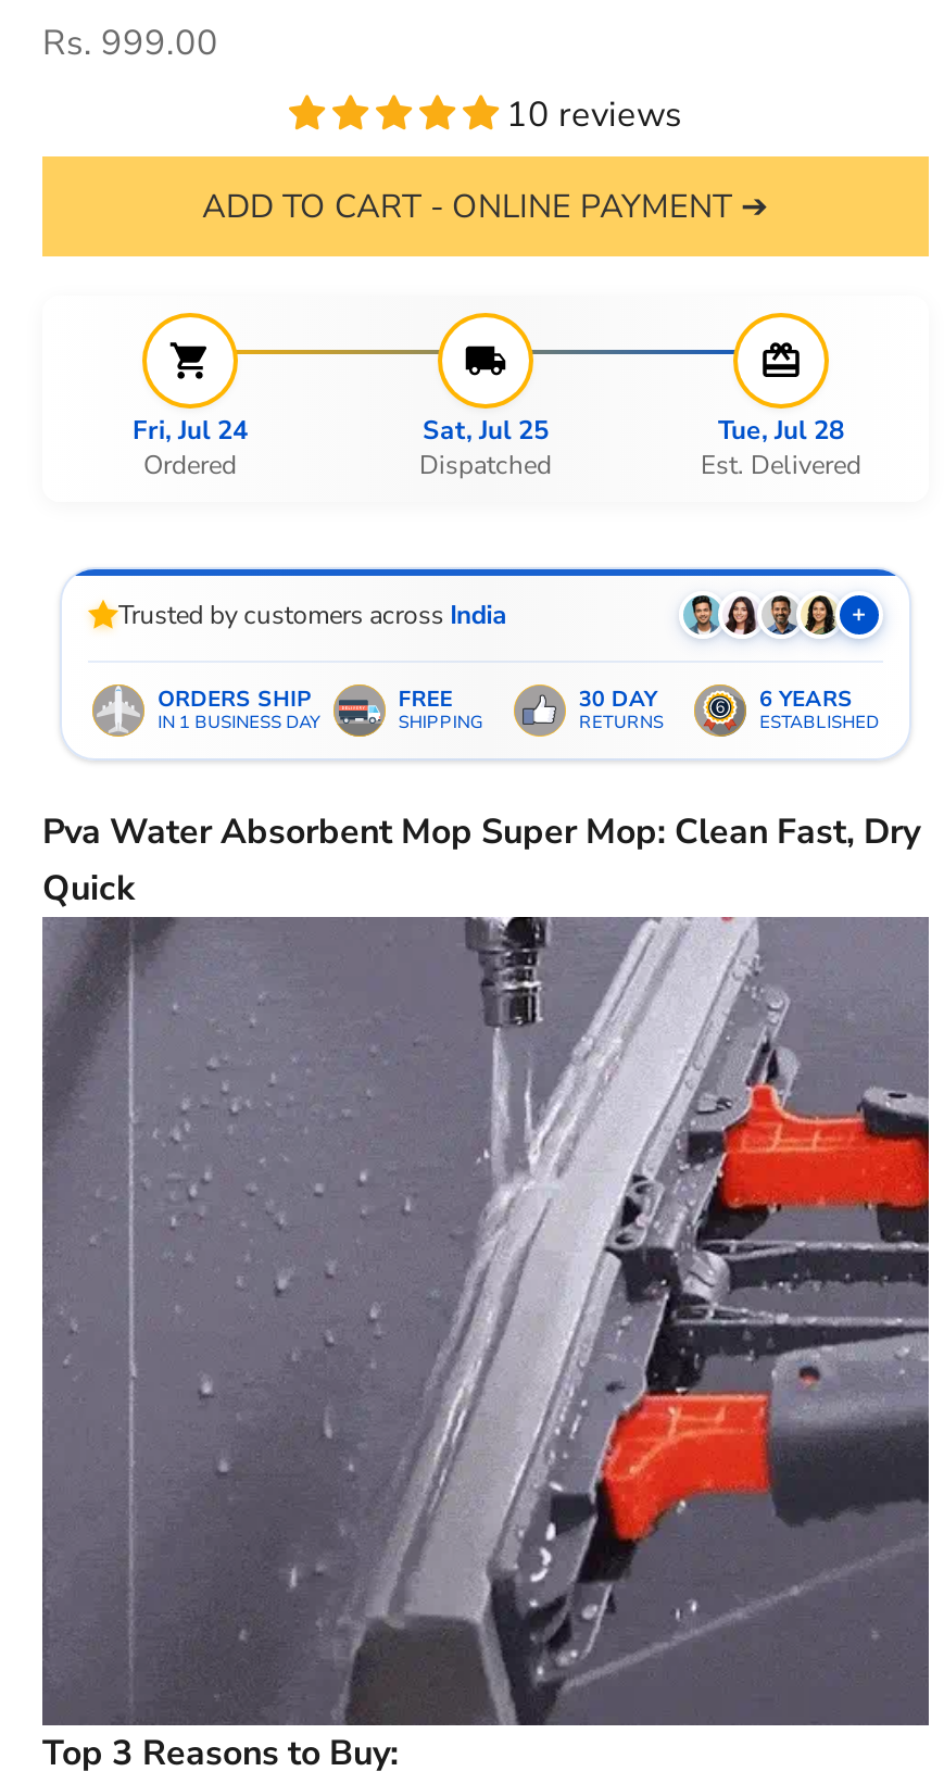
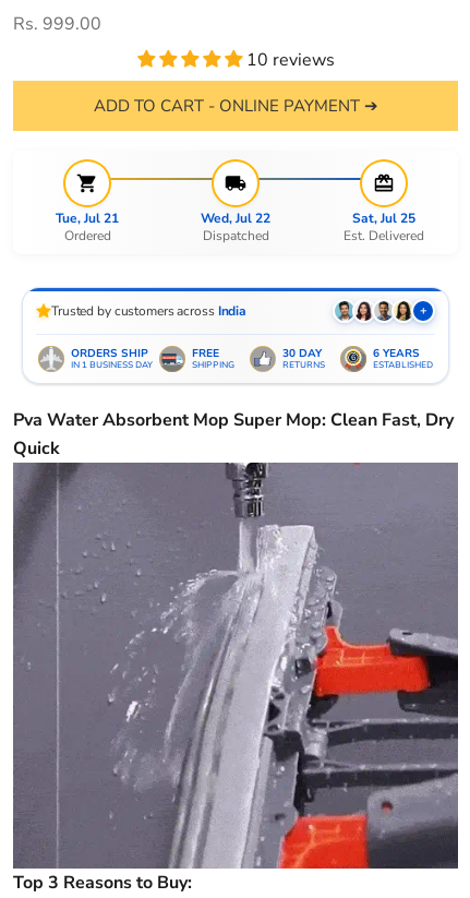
[133,414,248,448] Fri, Jul 24 -> [56,210,119,227] Tue, Jul 21
[423,414,549,448] Sat, Jul 25 -> [201,210,270,227] Wed, Jul 22
[718,414,844,448] Tue, Jul 28 -> [352,210,415,227] Sat, Jul 25
[147,917,931,1728] [image] -> [67,463,459,870] [image]

